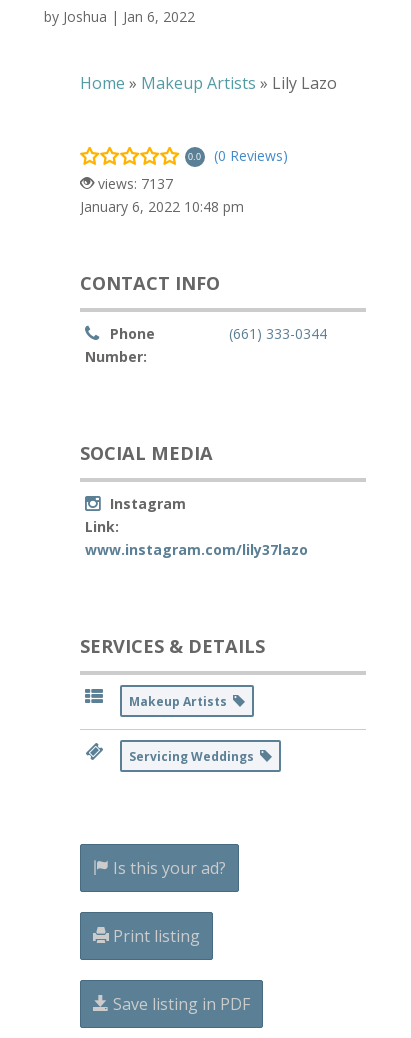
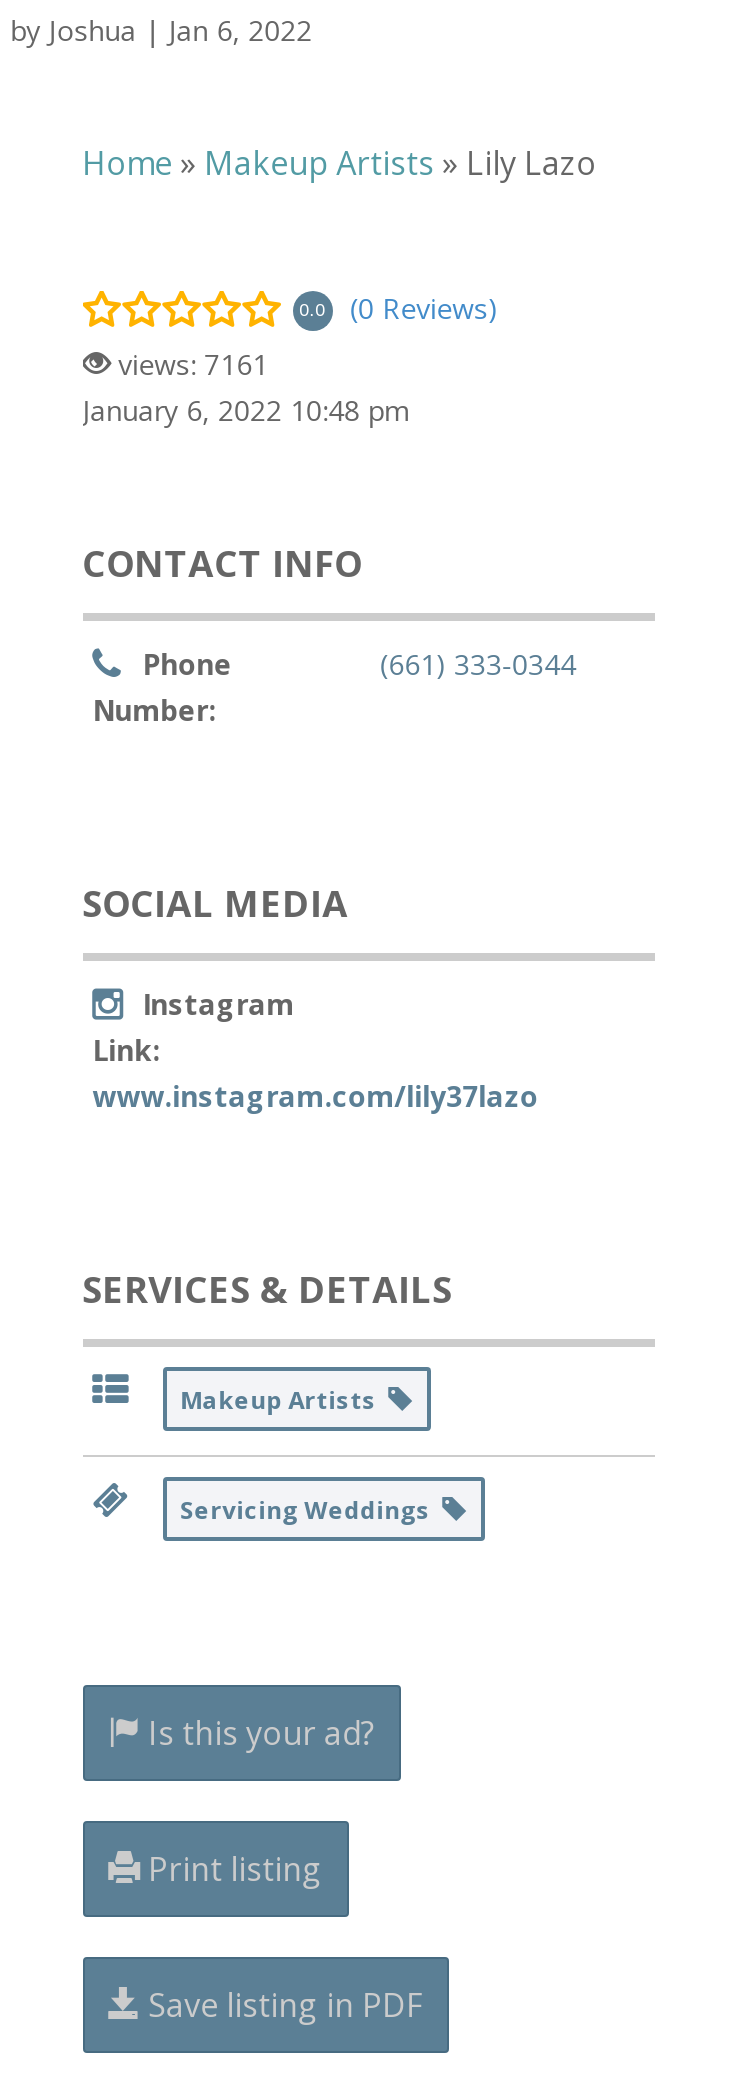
[94,174,173,193] views: 7137 -> [110,345,268,383] views: 7161

